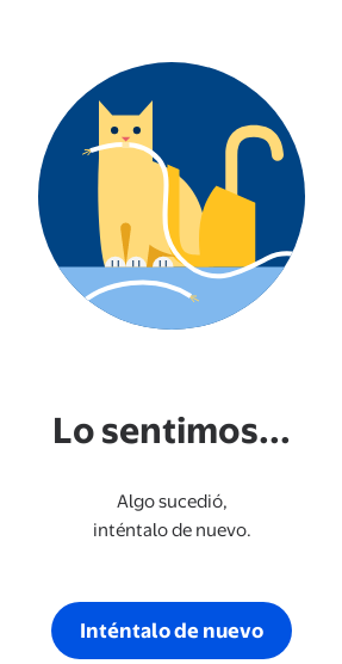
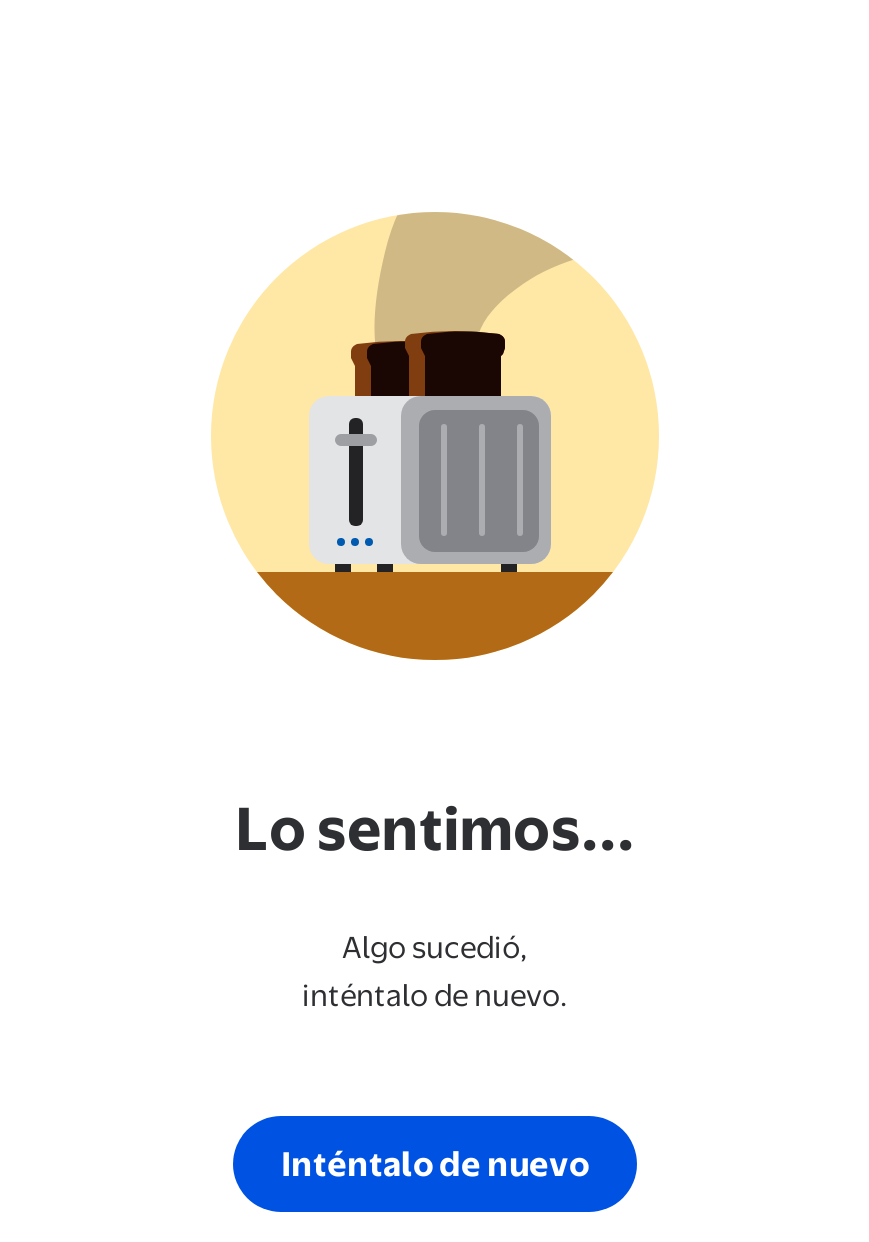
[37,61,306,331] [image] -> [211,212,659,662] [image]

